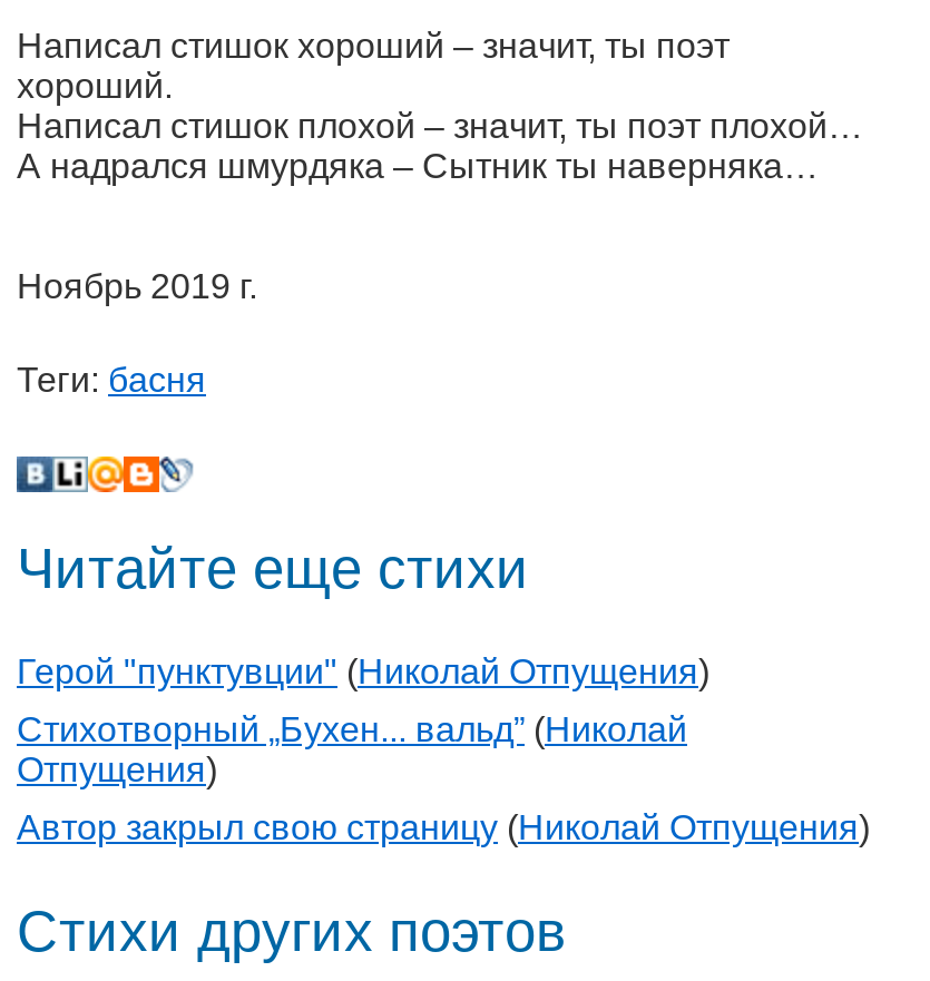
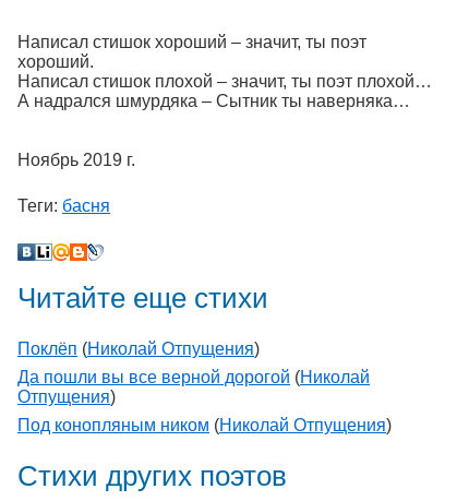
[17,653,709,691] Герой "пунктувции" (Николай Отпущения) -> [17,340,260,358] Поклёп (Николай Отпущения)
[17,711,687,749] Стихотворный „Бухен... вальд” (Николай -> [17,368,370,387] Да пошли вы все верной дорогой (Николай
[17,809,870,847] Автор закрыл свою страницу (Николай Отпущения) -> [17,416,392,435] Под конопляным ником (Николай Отпущения)

